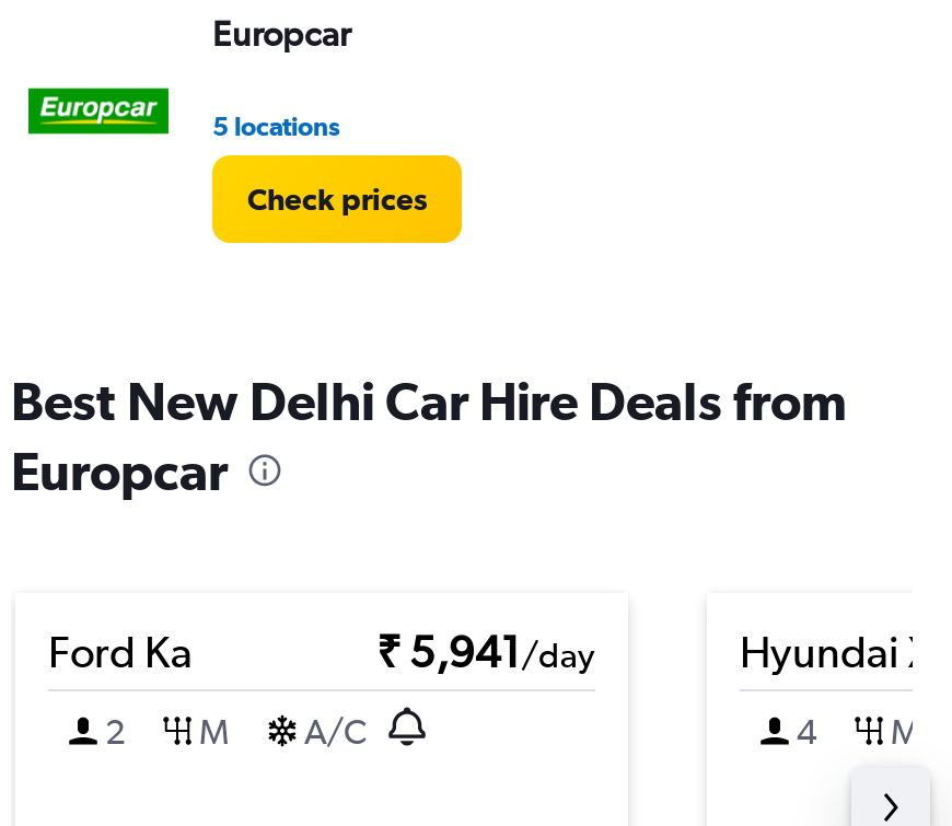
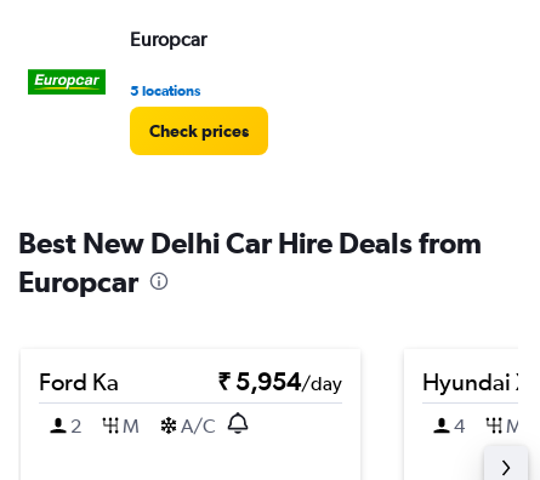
[376,626,595,676] ₹ 5,941 /day -> [217,367,342,395] ₹ 5,954 /day

